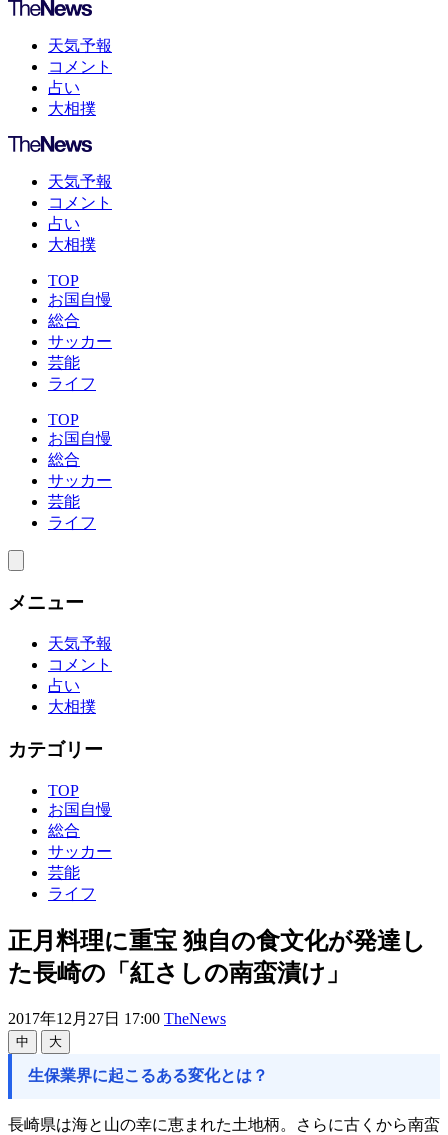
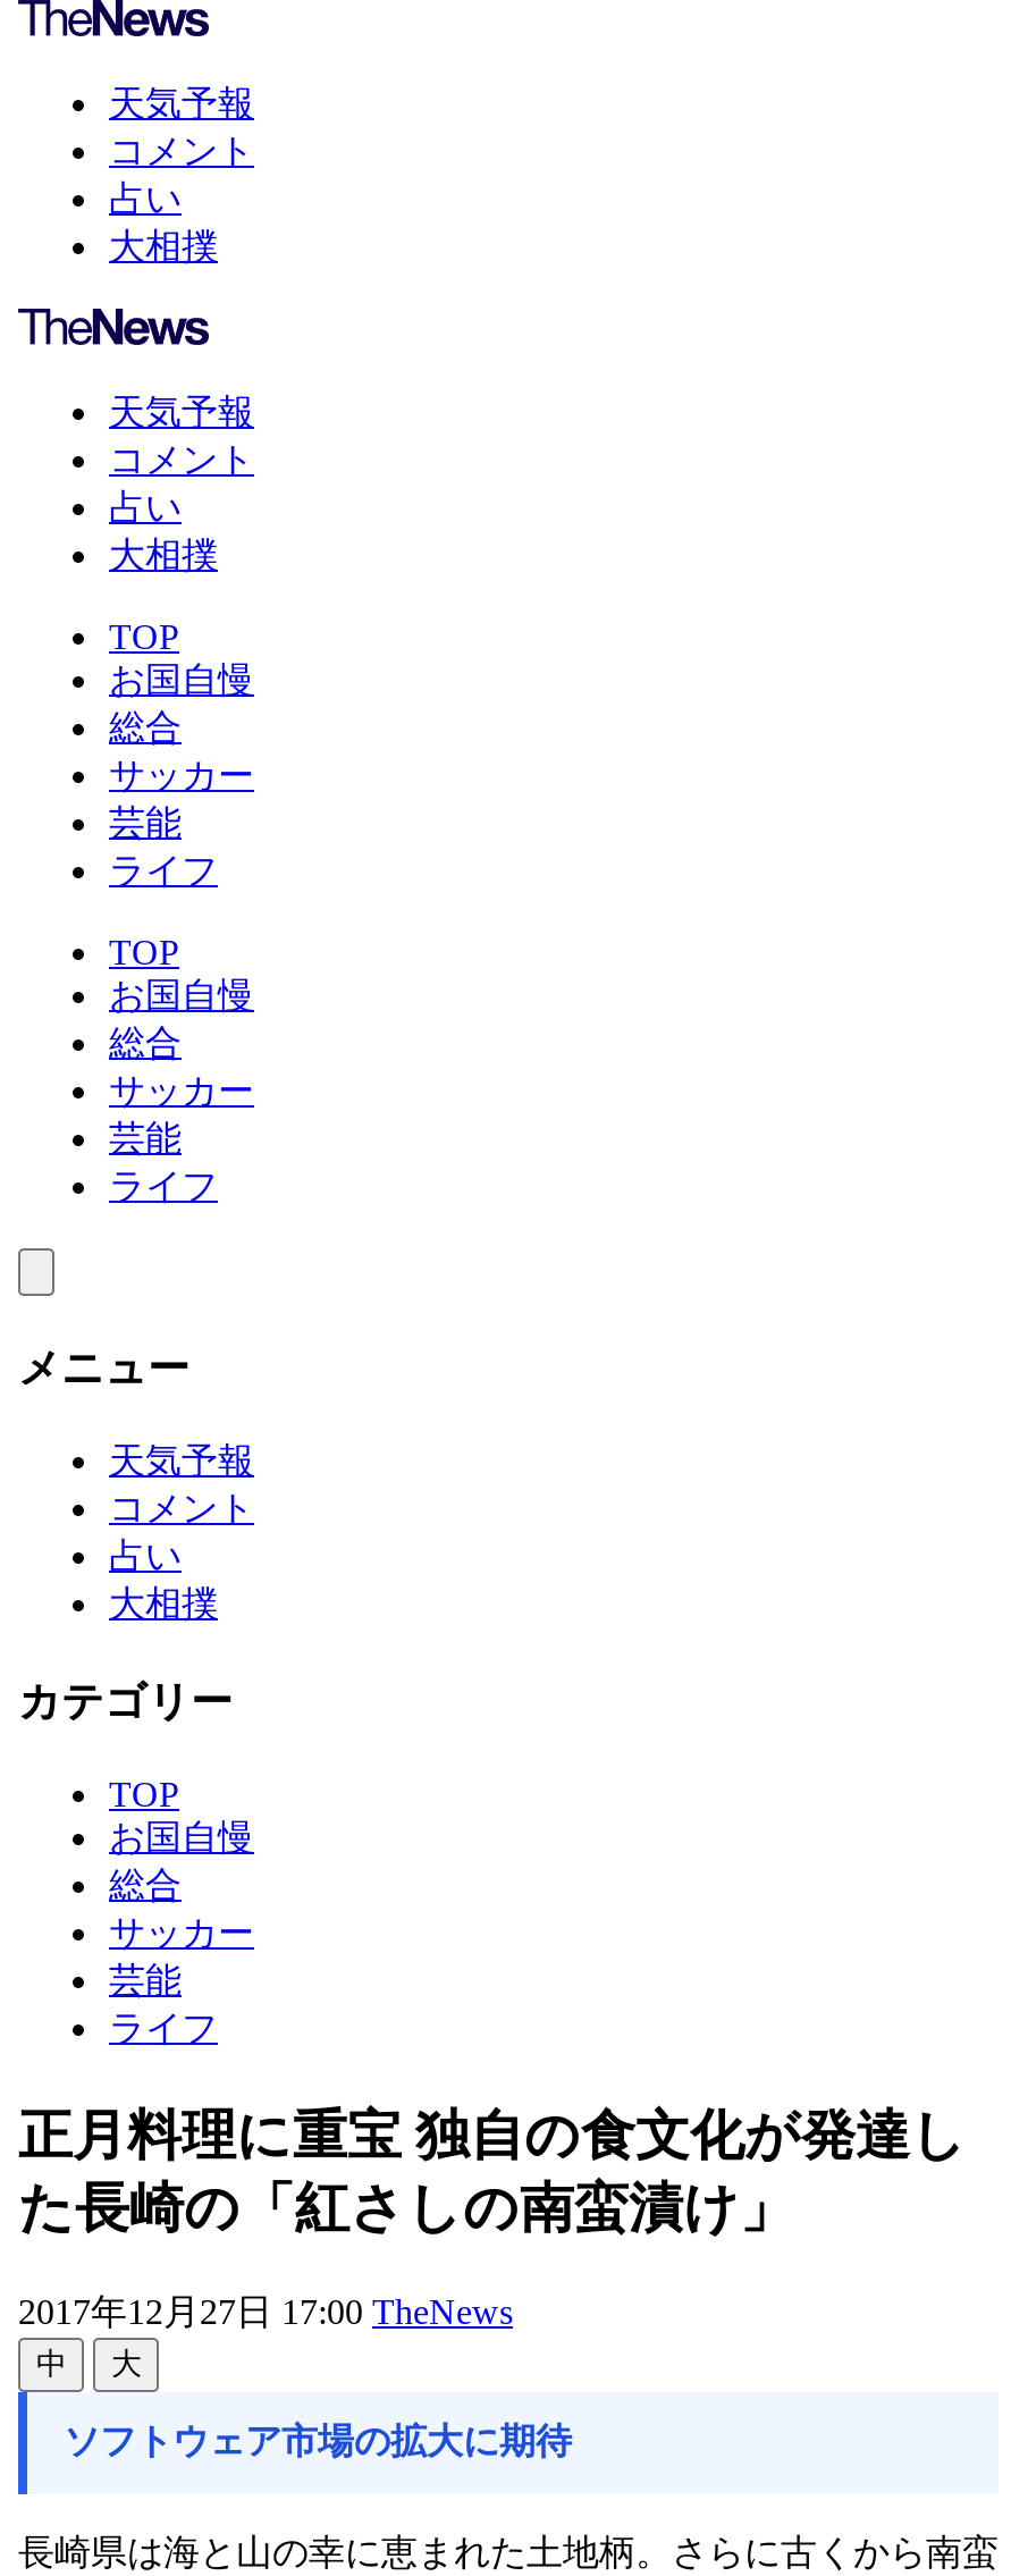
[28,1067,268,1084] 生保業界に起こるある変化とは？ -> [64,2421,572,2460] ソフトウェア市場の拡大に期待

